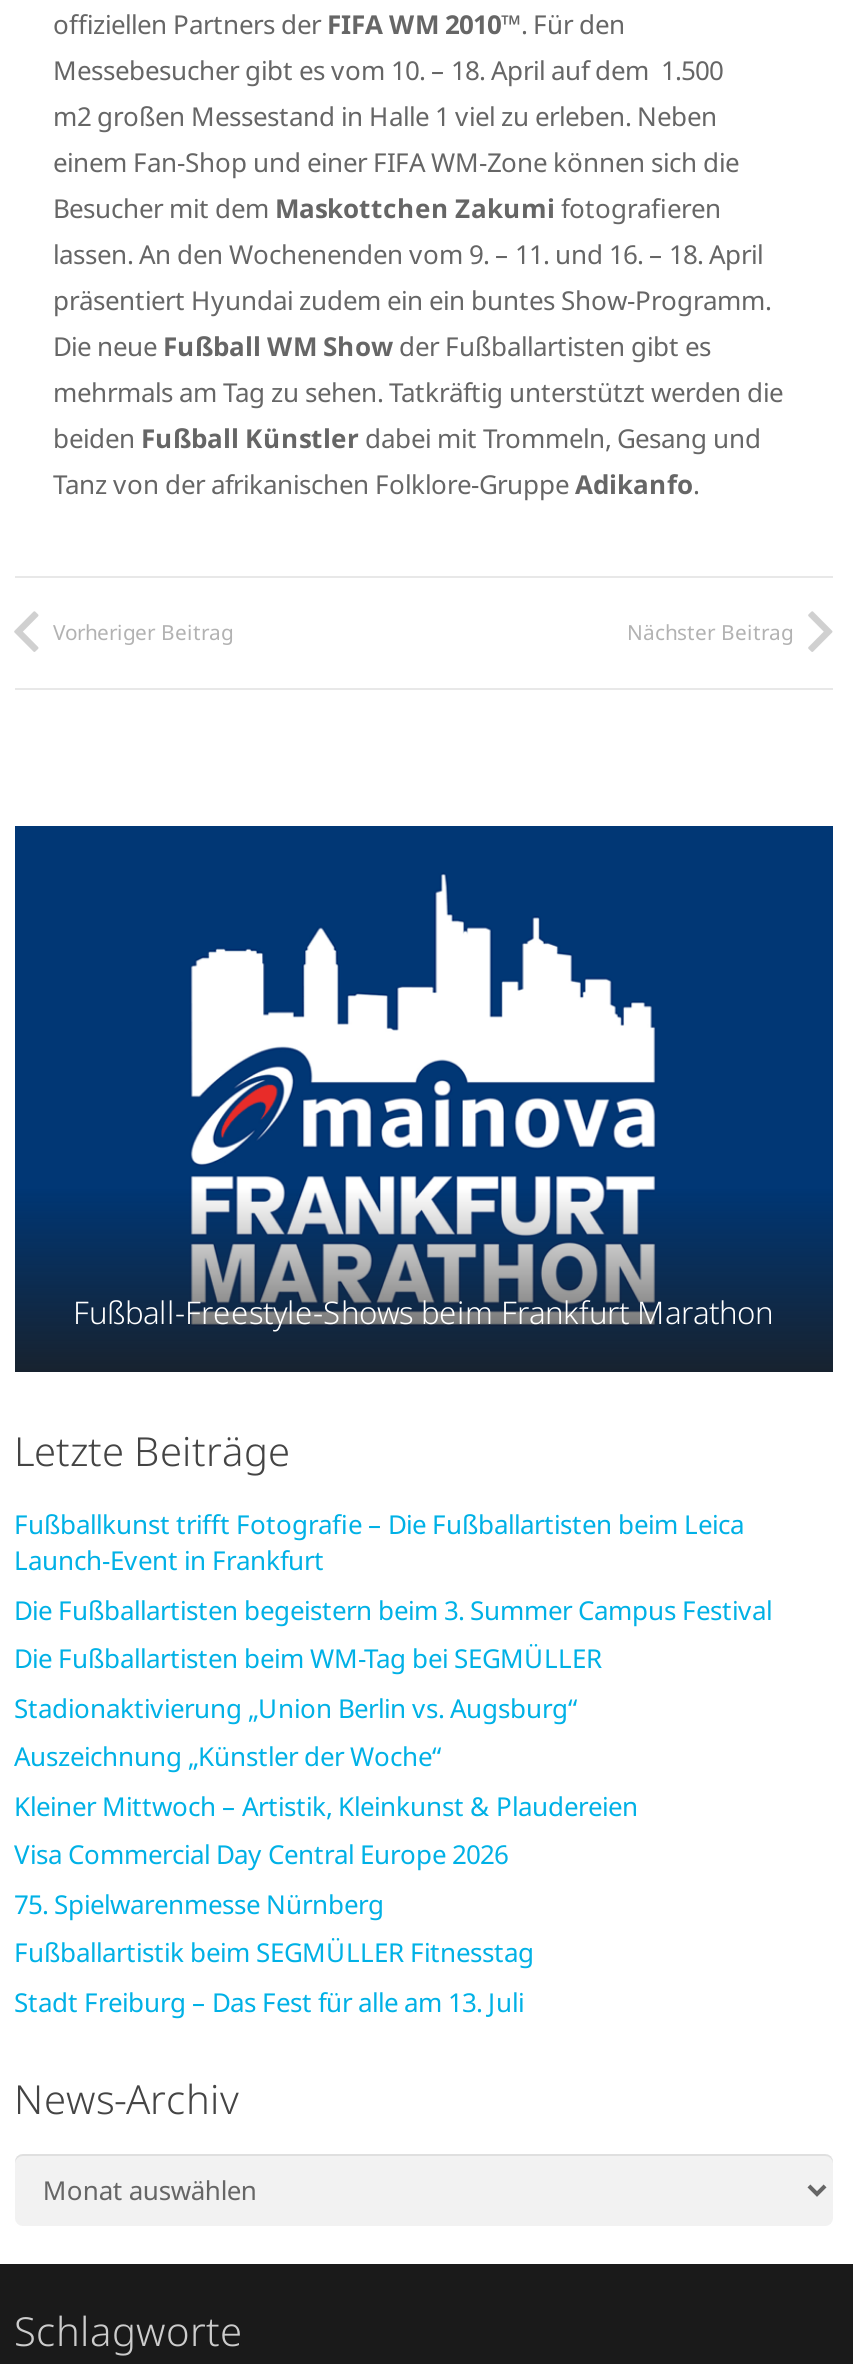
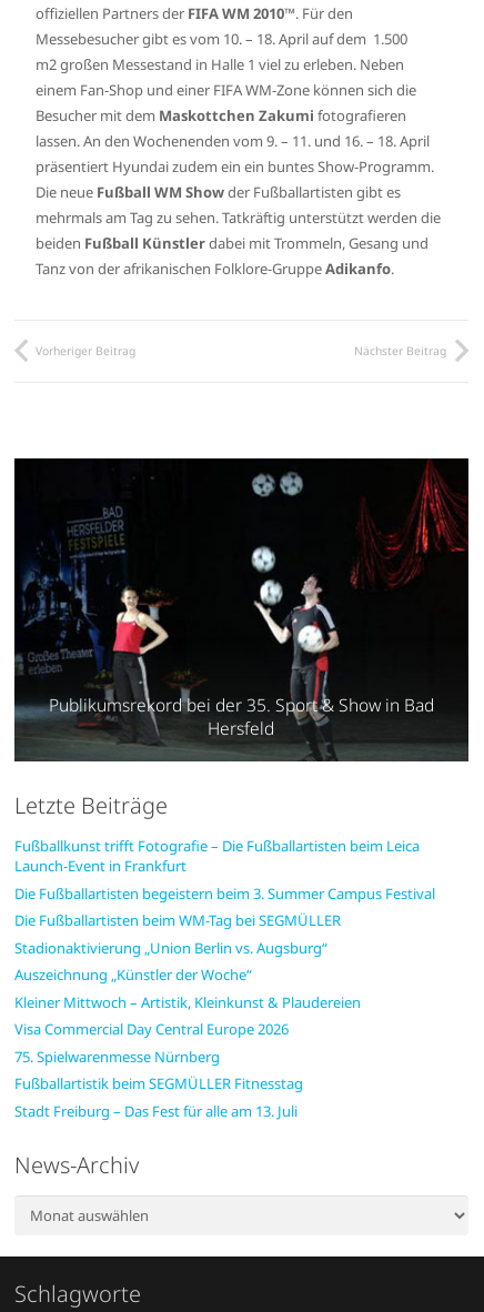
[13,824,835,1368] [image] | Fußball-Freestyle-Shows beim Frankfurt Marathon -> [13,457,470,760] [image] | Publikumsrekord bei der 35. Sport & Show in Bad | Hersfeld

